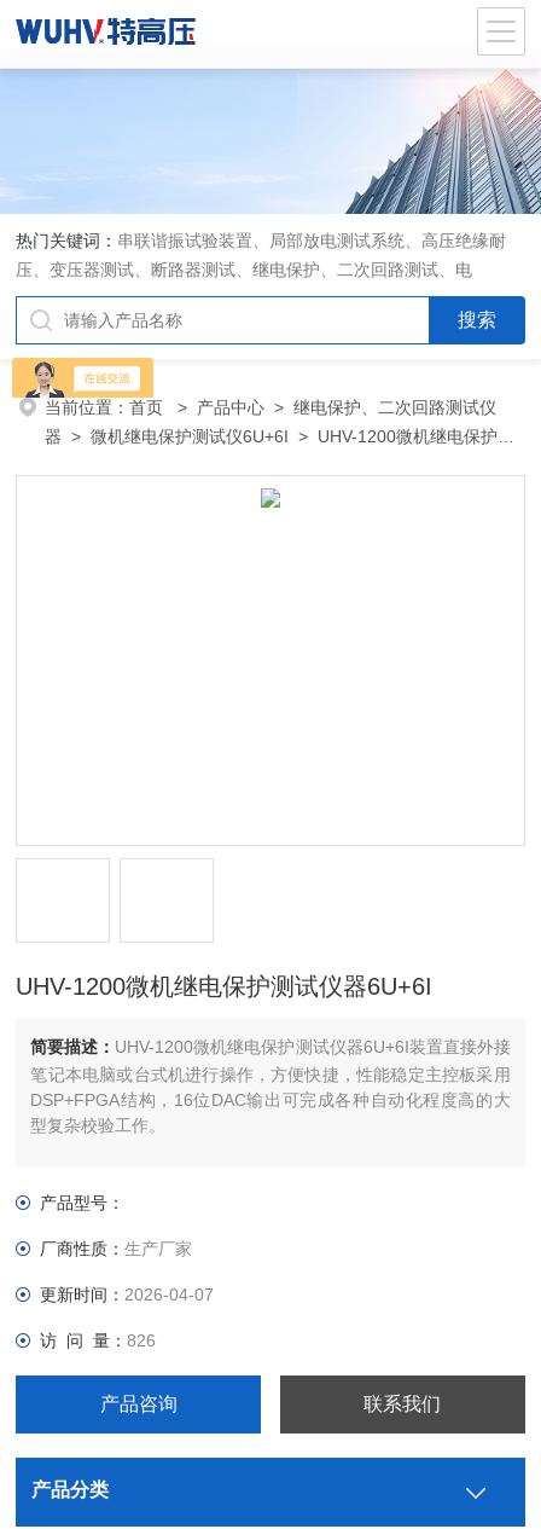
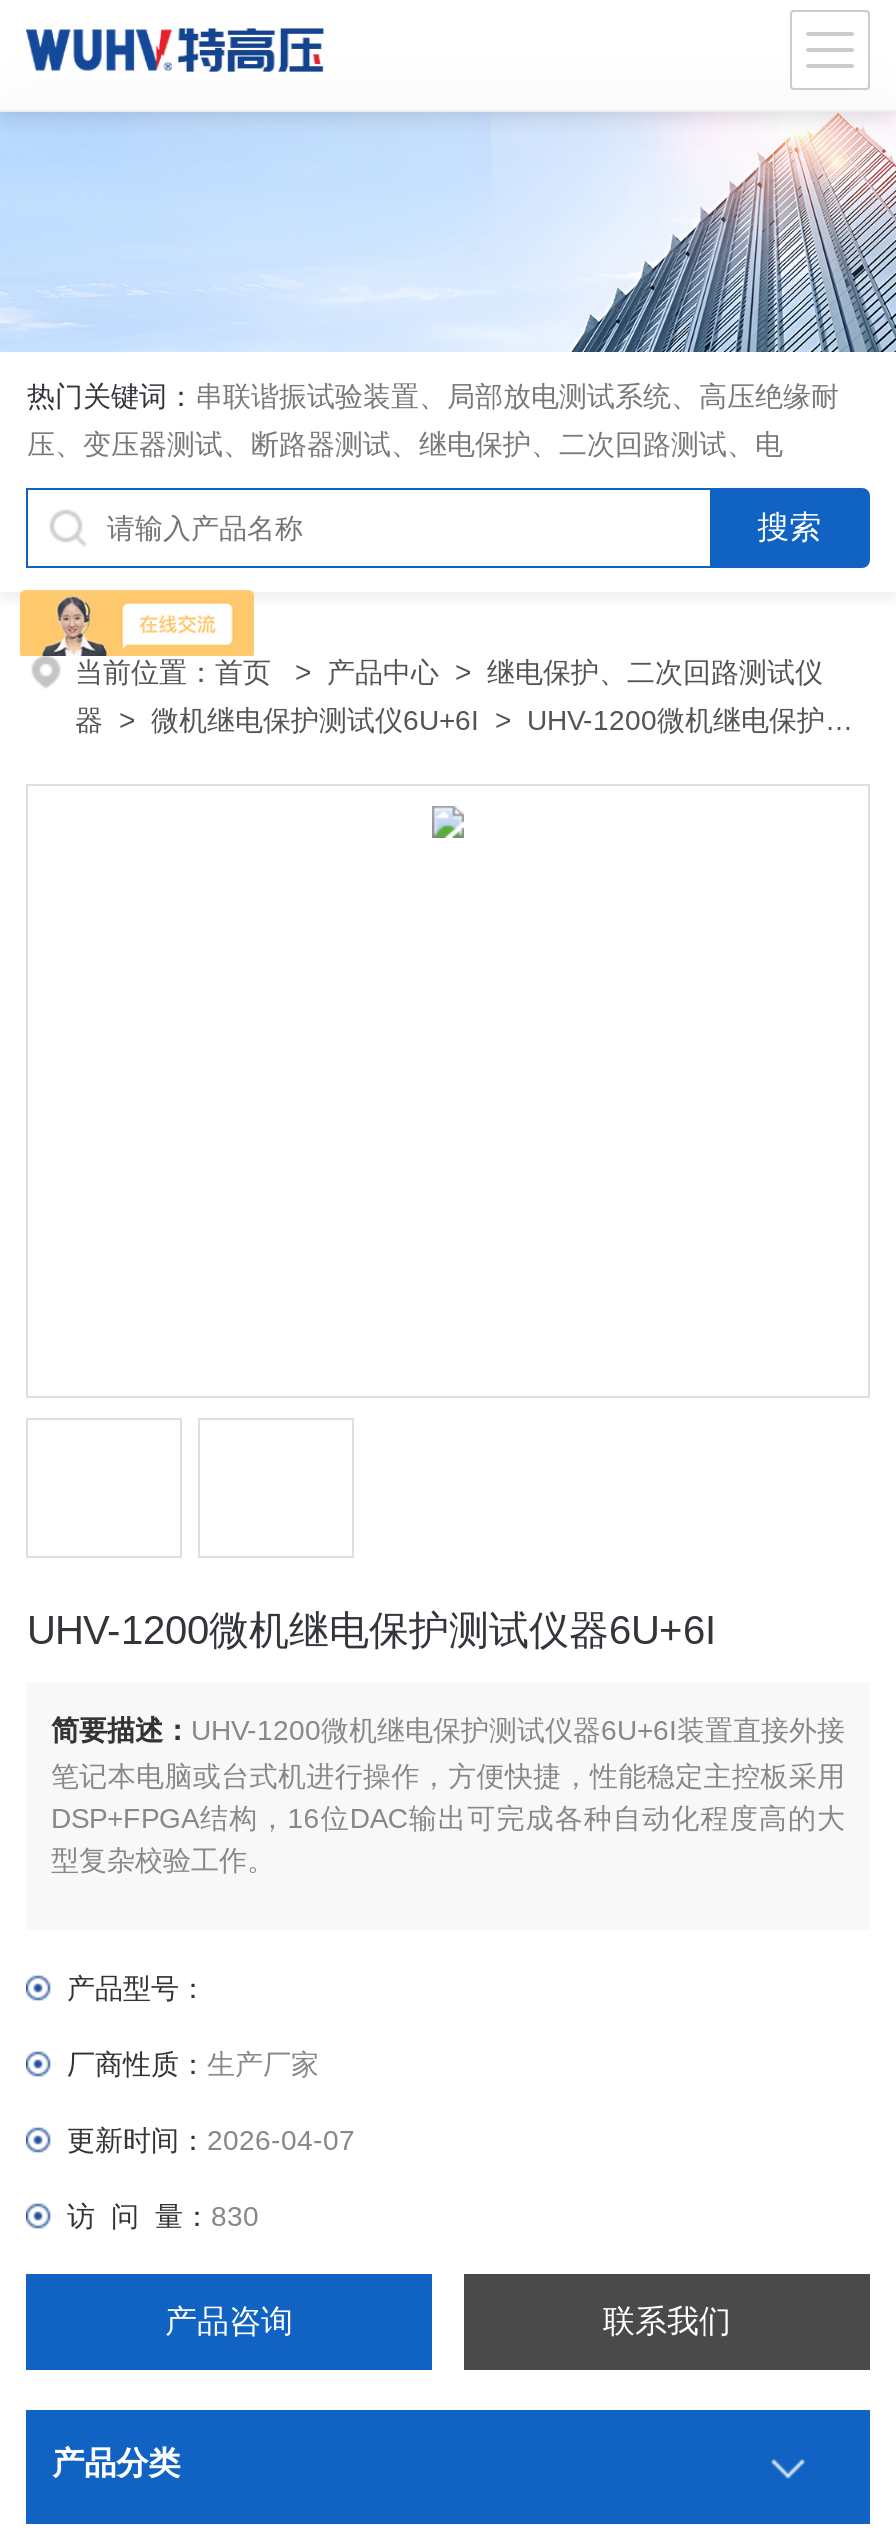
[40,1331,156,1350] 访 问 量：826 -> [67,2200,259,2232] 访 问 量：830

